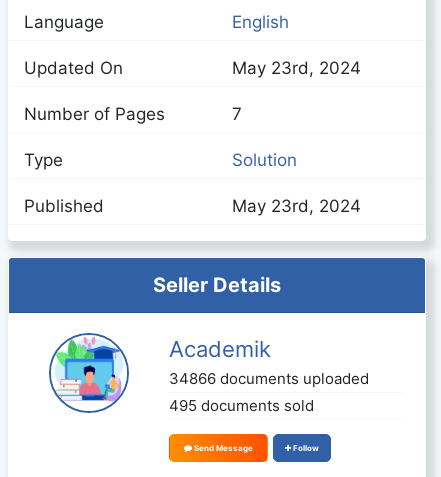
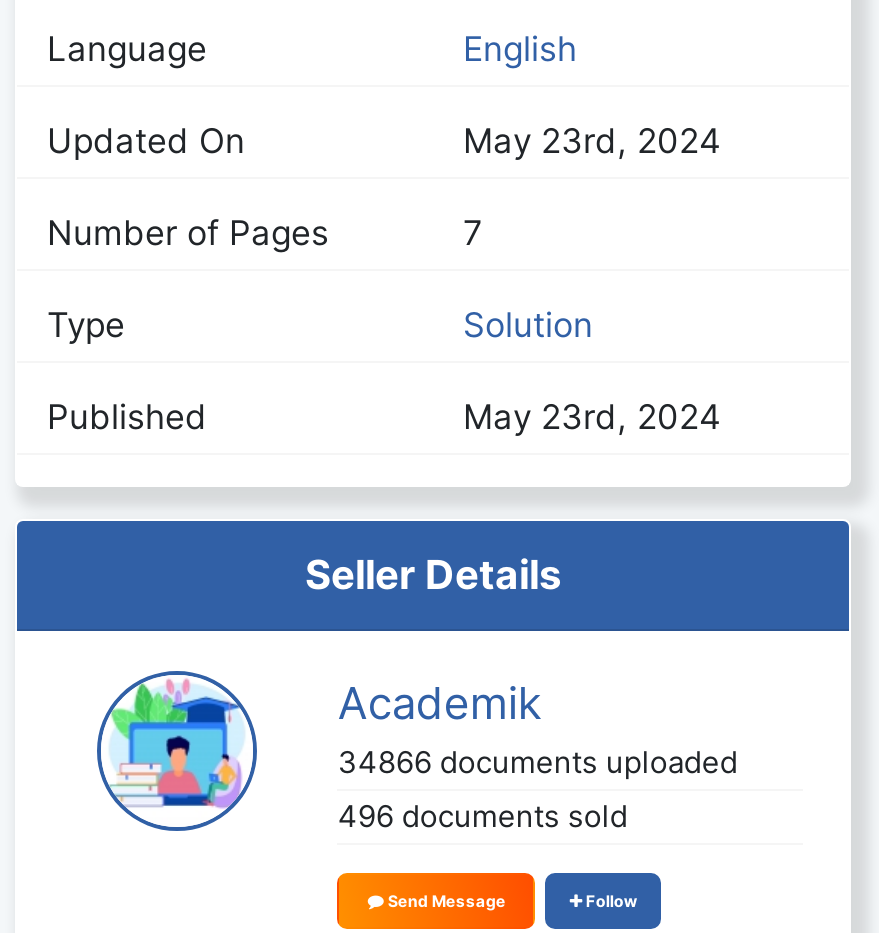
[169,396,314,415] 495 documents sold -> [338,798,628,836] 496 documents sold

